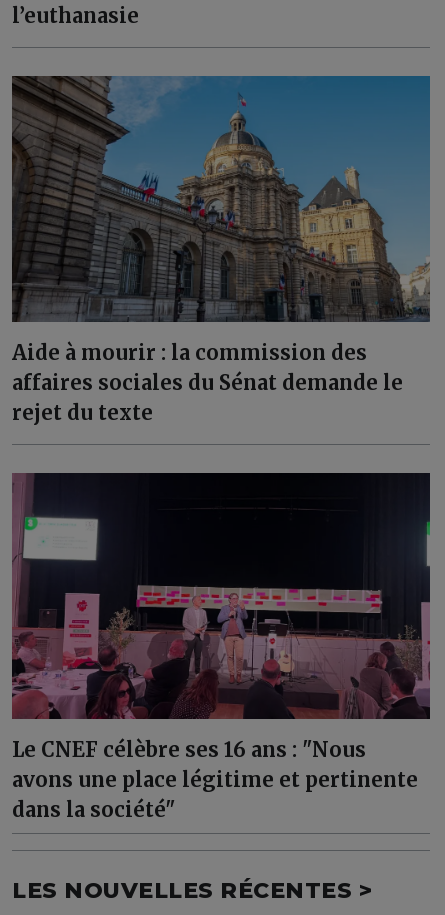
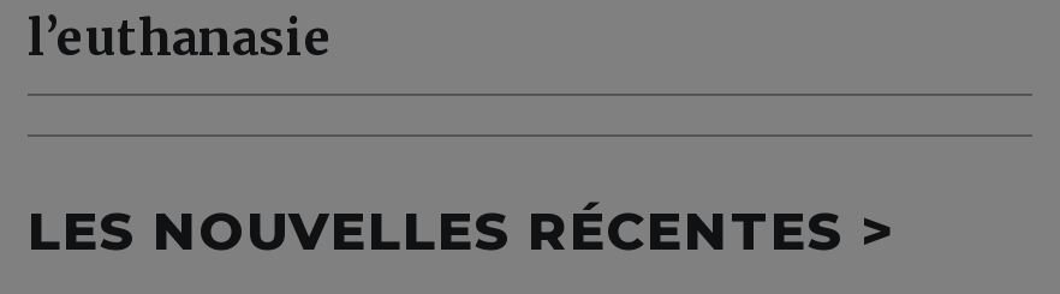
[11,75,431,425] [image] | Aide à mourir : la commission des | affaires sociales du Sénat demande le | rejet du texte -> none
[11,472,431,822] [image] | Le CNEF célèbre ses 16 ans : "Nous | avons une place légitime et pertinente | dans la société" -> none

